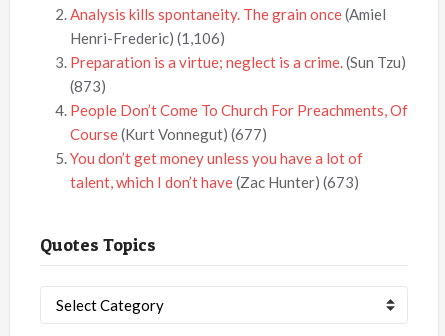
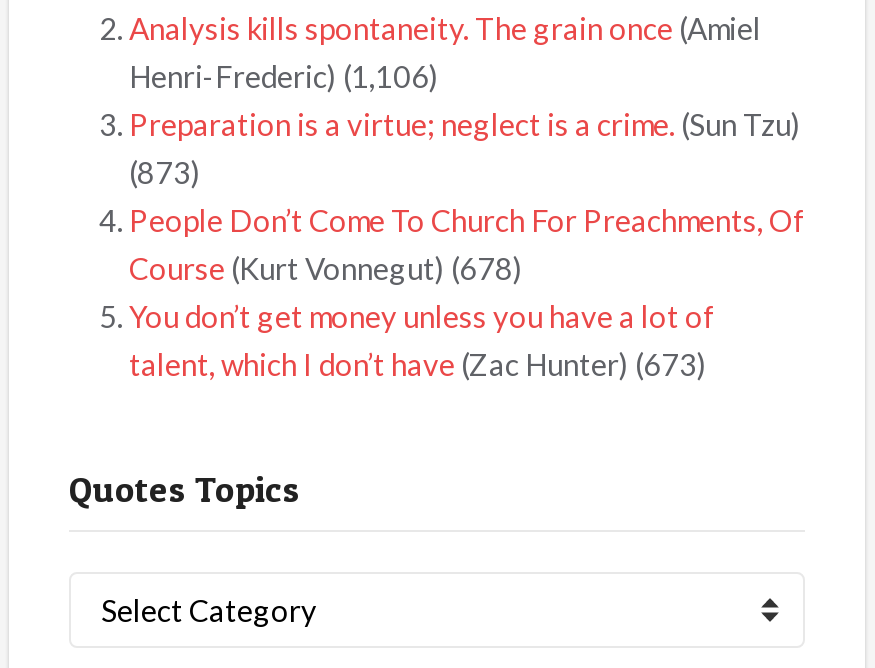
[70,125,267,143] Course (Kurt Vonnegut) (677) -> [129,250,523,286] Course (Kurt Vonnegut) (678)

